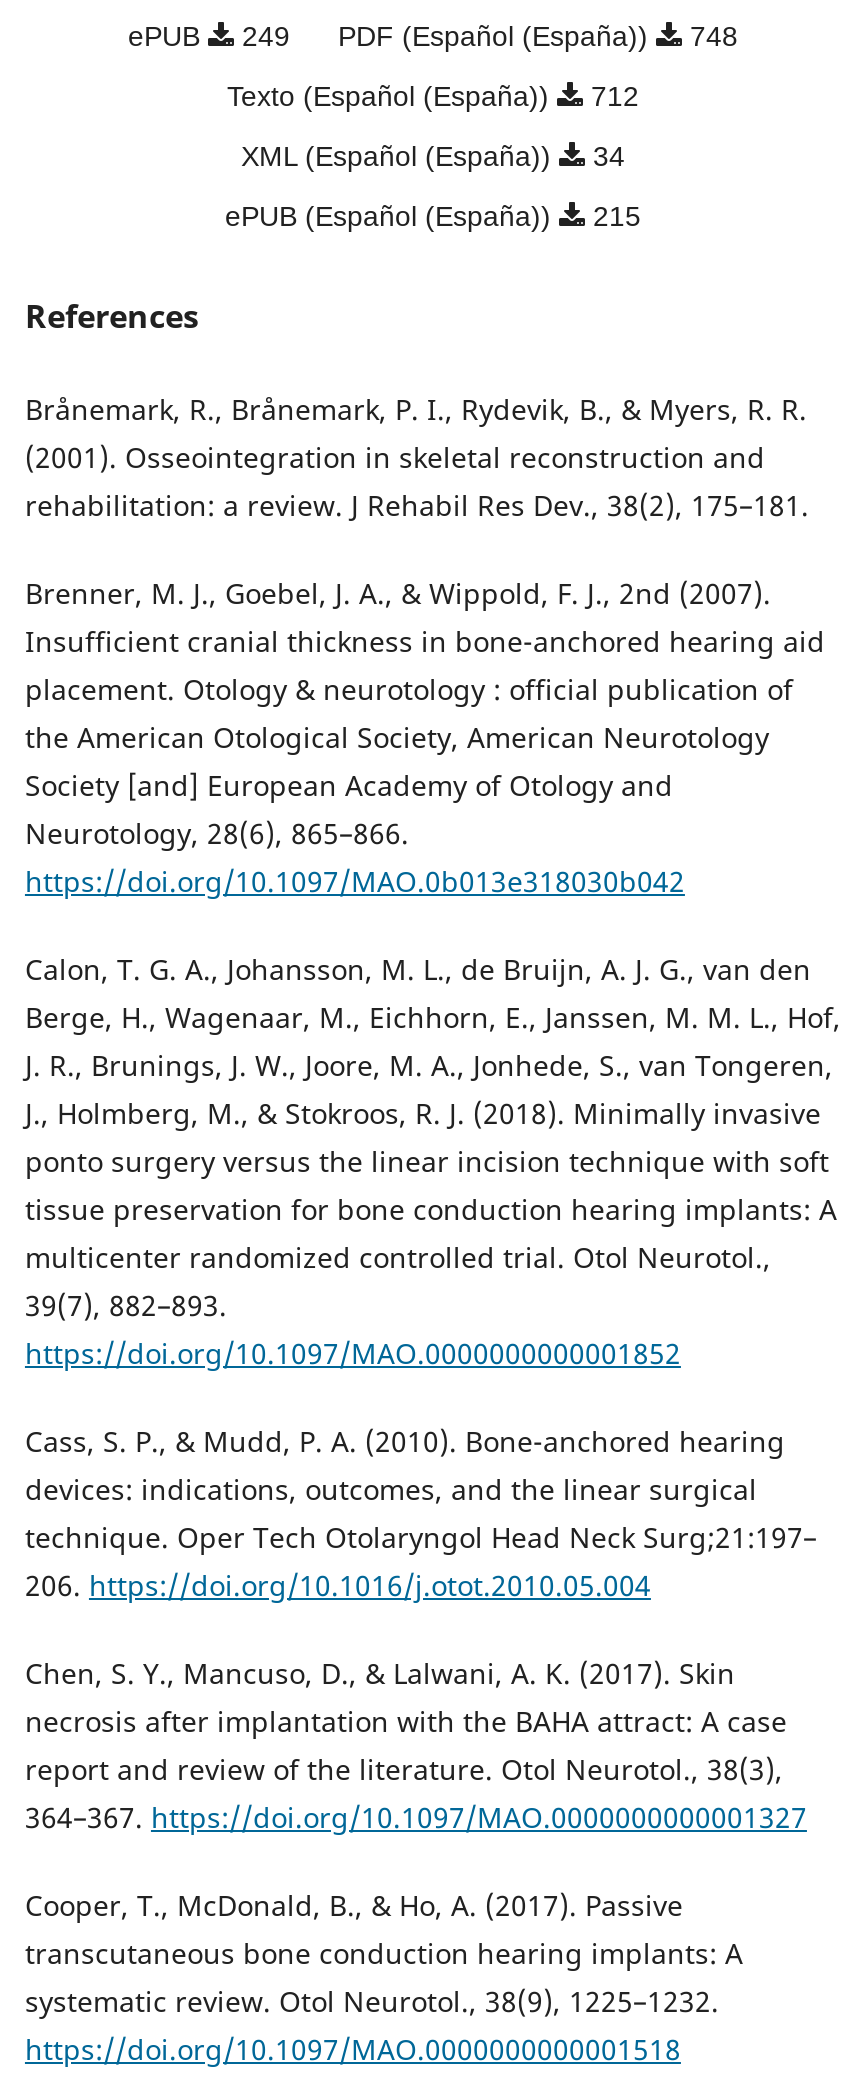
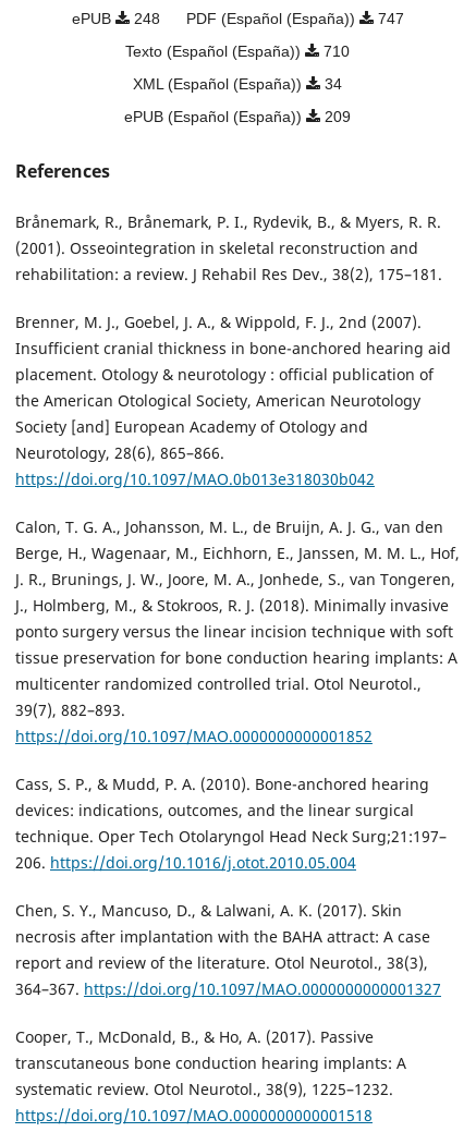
[234,20,290,52] 249 -> [129,10,160,27] 248
[682,20,738,52] 748 -> [373,10,404,27] 747
[227,80,639,112] Texto (Español (España)) 712 -> [125,42,350,60] Texto (Español (España)) 710
[225,200,641,232] ePUB (Español (España)) 215 -> [124,108,351,125] ePUB (Español (España)) 209

